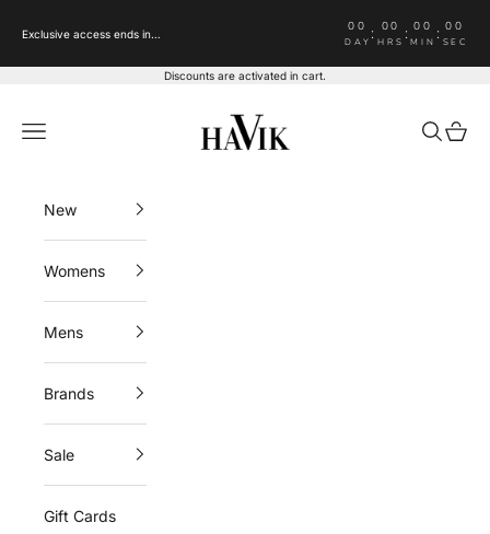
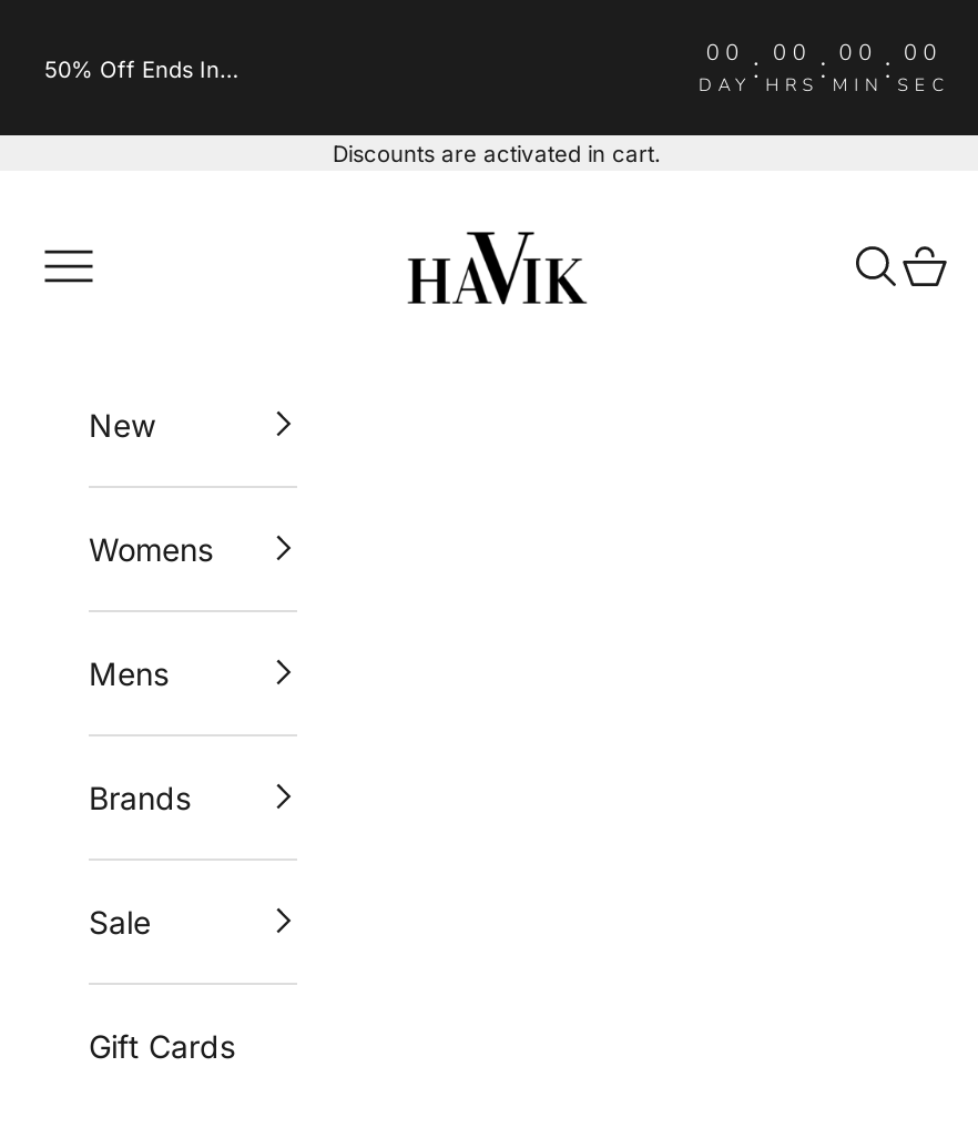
[22,27,161,40] Exclusive access ends in… -> [44,54,240,81] 50% Off Ends In…

